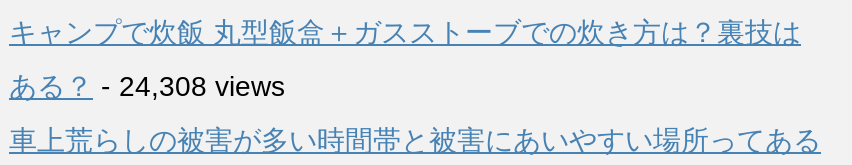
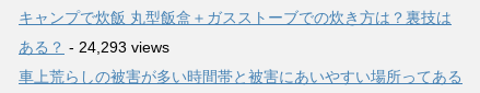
[9,70,285,102] ある？- 24,308 views -> [19,38,169,56] ある？- 24,293 views

